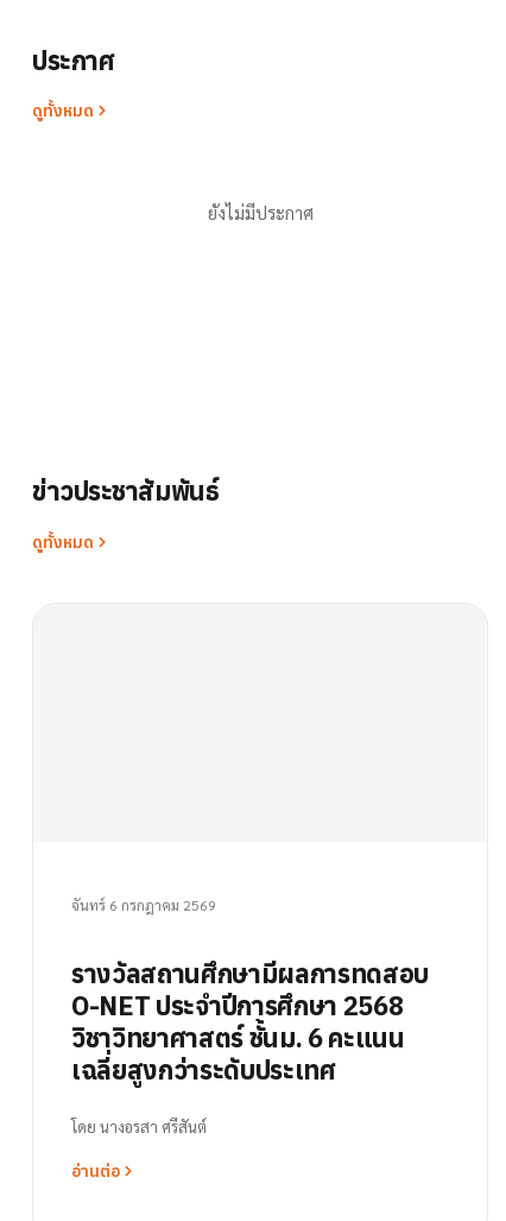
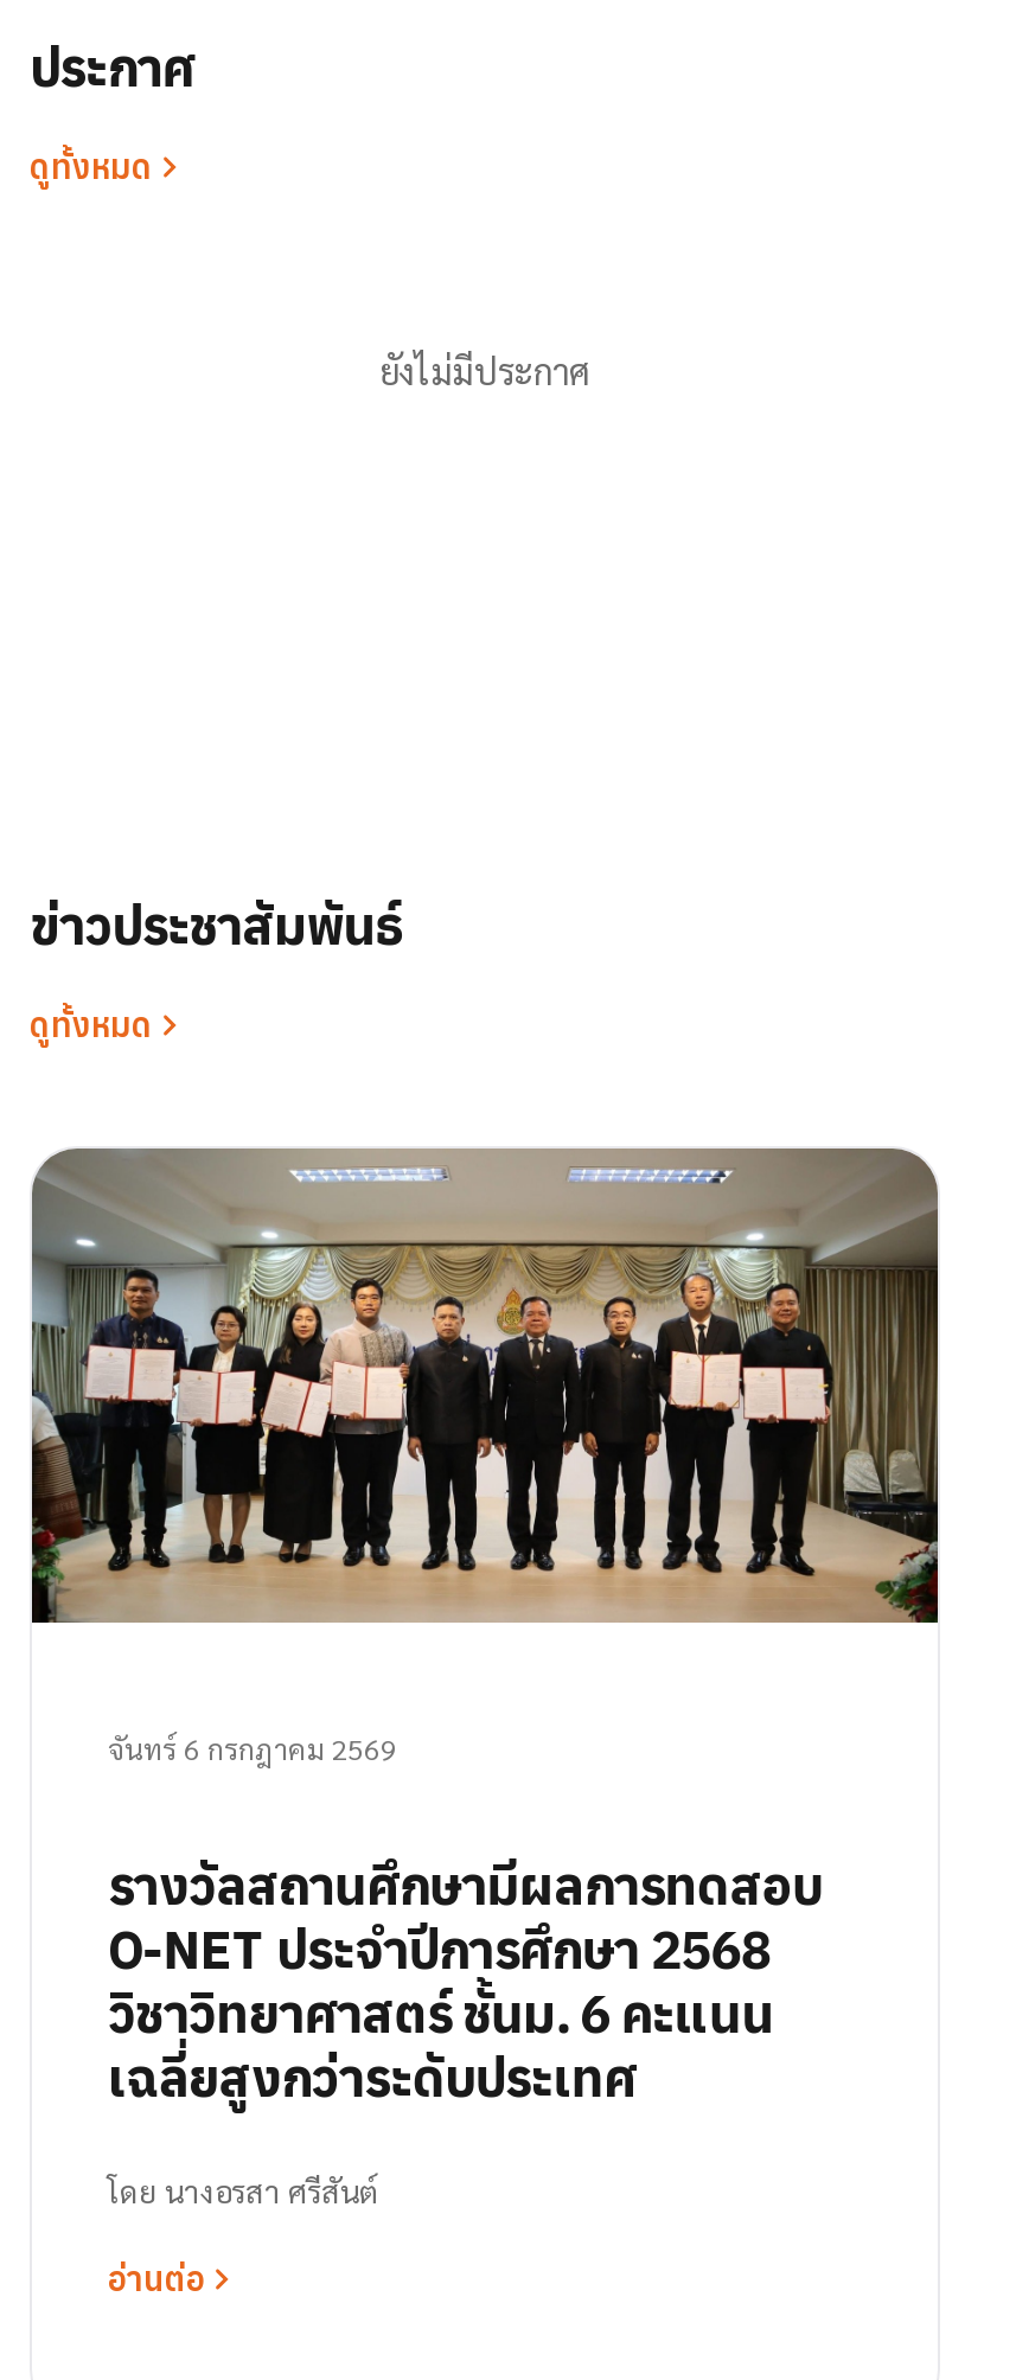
none -> [30,1147,940,1626] [image]

